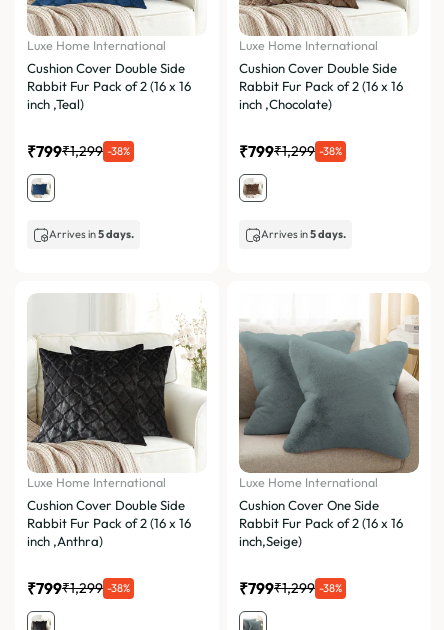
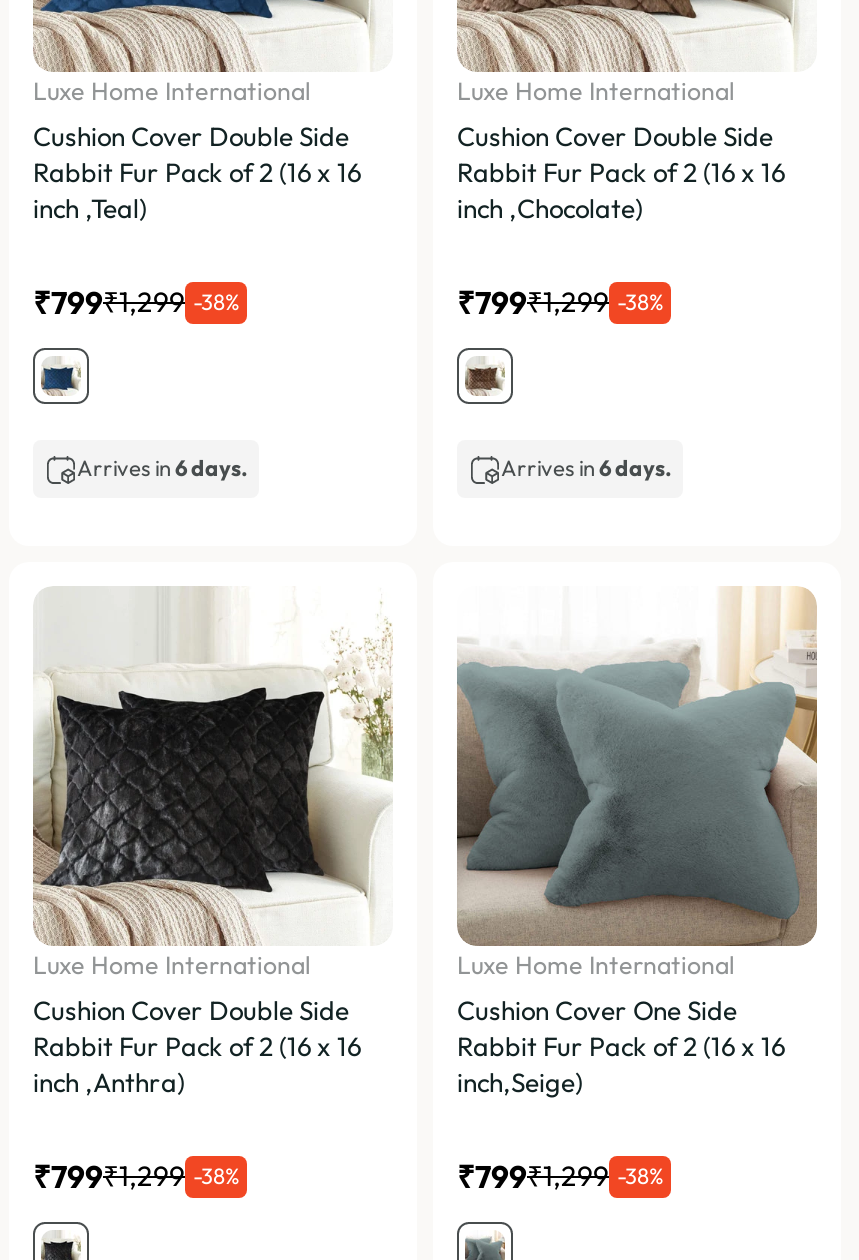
[49,227,134,241] Arrives in 5 days. -> [77,454,247,482] Arrives in 6 days.
[261,227,346,241] Arrives in 5 days. -> [501,454,671,482] Arrives in 6 days.

